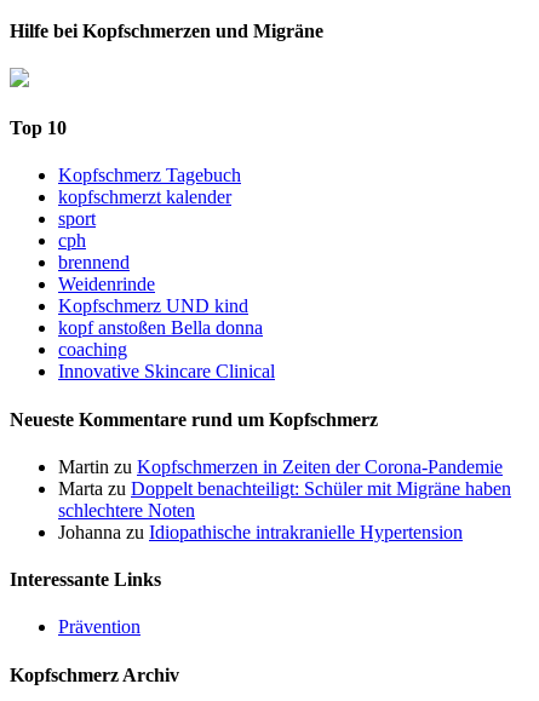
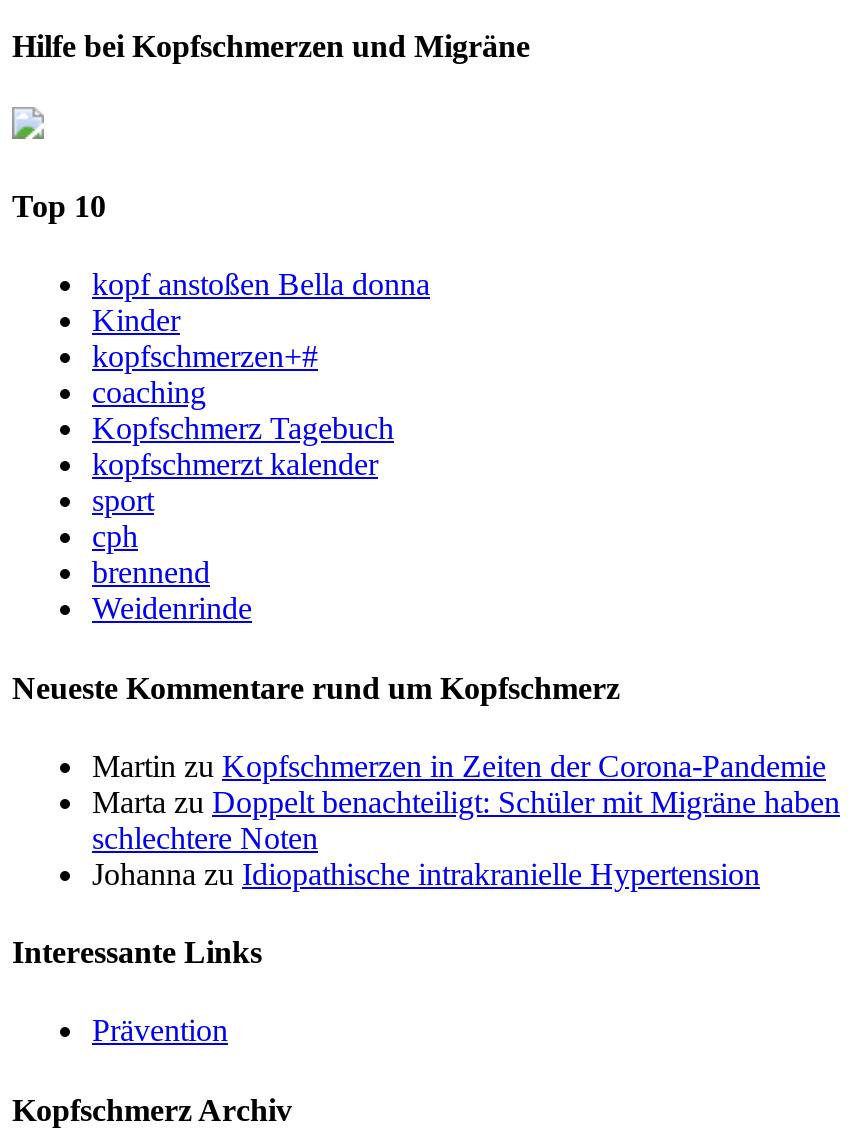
none -> [92,304,318,374] Kinder | kopfschmerzen+#
moved [58,165,241,295] -> [92,412,394,626]: Kopfschmerz Tagebuch | kopfschmerzt kalender | sport | cph | brennend | Weidenrinde
[58,296,275,382] Kopfschmerz UND kind | Innovative Skincare Clinical -> none
moved [58,318,263,360] -> [92,268,430,410]: kopf anstoßen Bella donna | coaching

